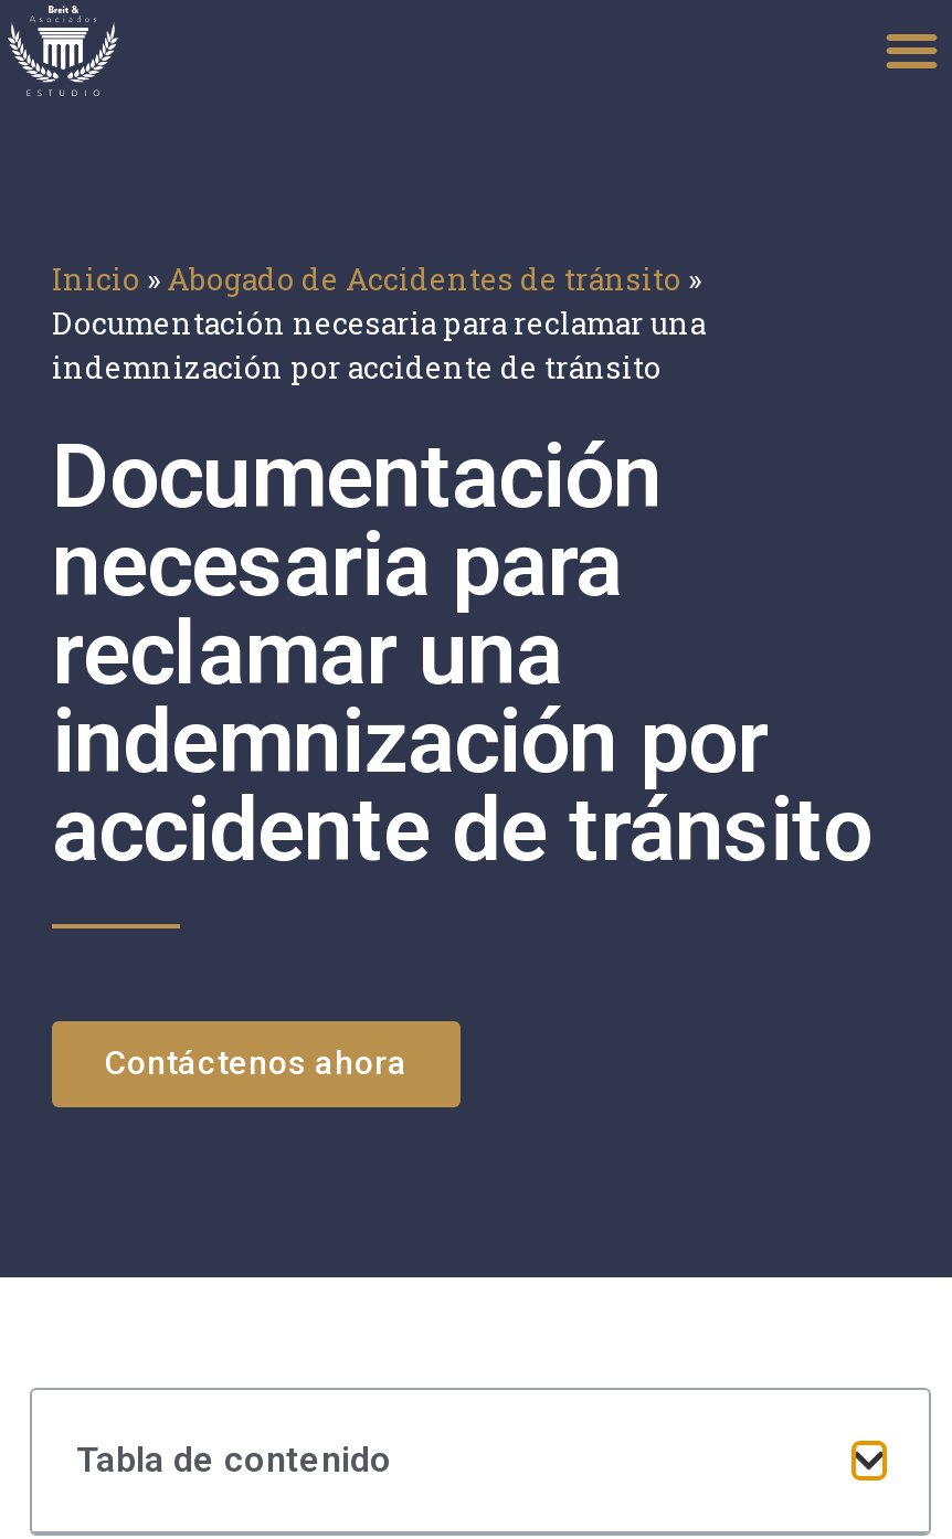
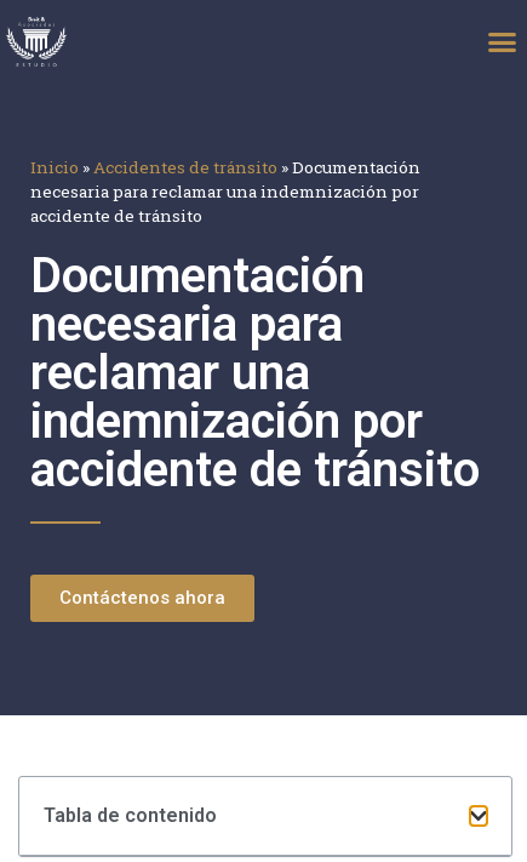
[52,259,706,387] Inicio» Abogado de Accidentes de tránsito» | Documentación necesaria para reclamar una | indemnización por accidente de tránsito -> [30,156,420,226] Inicio» Accidentes de tránsito» Documentación | necesaria para reclamar una indemnización por | accidente de tránsito

